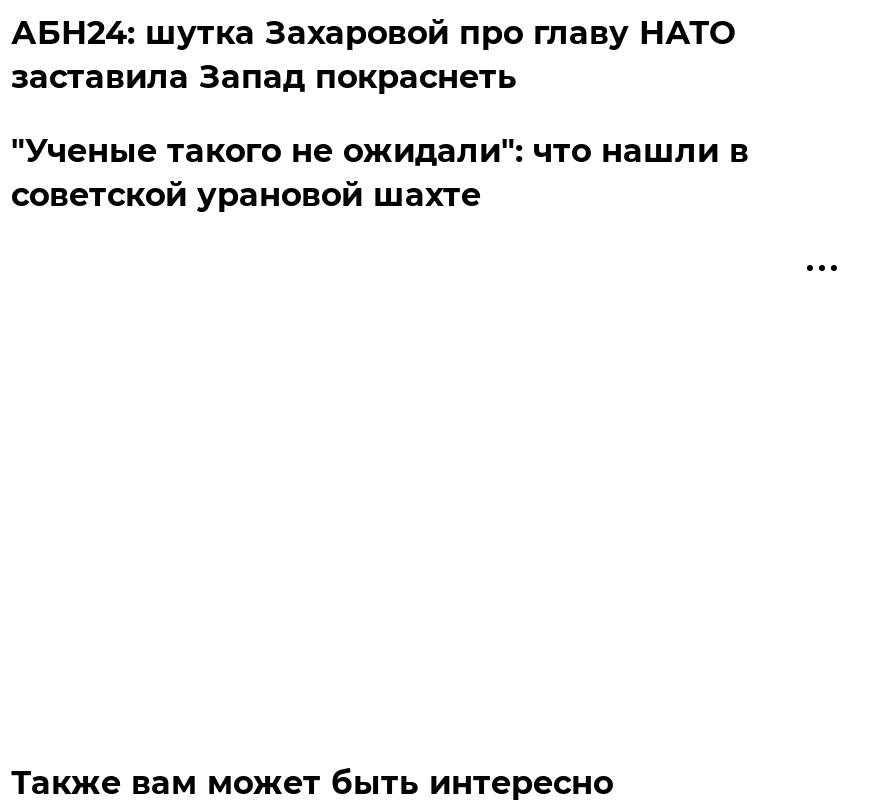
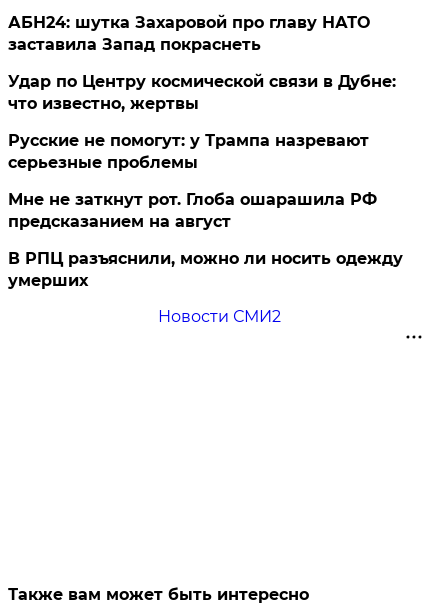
[11,132,749,214] "Ученые такого не ожидали": что нашли в | советской урановой шахте -> [8,72,403,326] Удар по Центру космической связи в Дубне: | что известно, жертвы | Русские не помогут: у Трампа назревают | серьезные проблемы | Мне не заткнут рот. Глоба ошарашила РФ | предсказанием на август | В РПЦ разъяснили, можно ли носить одежду | умерших | Новости СМИ2

